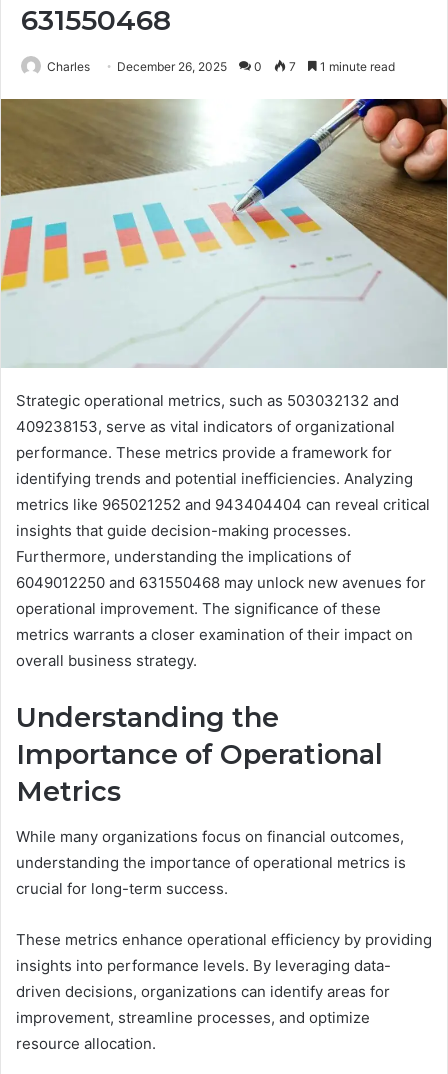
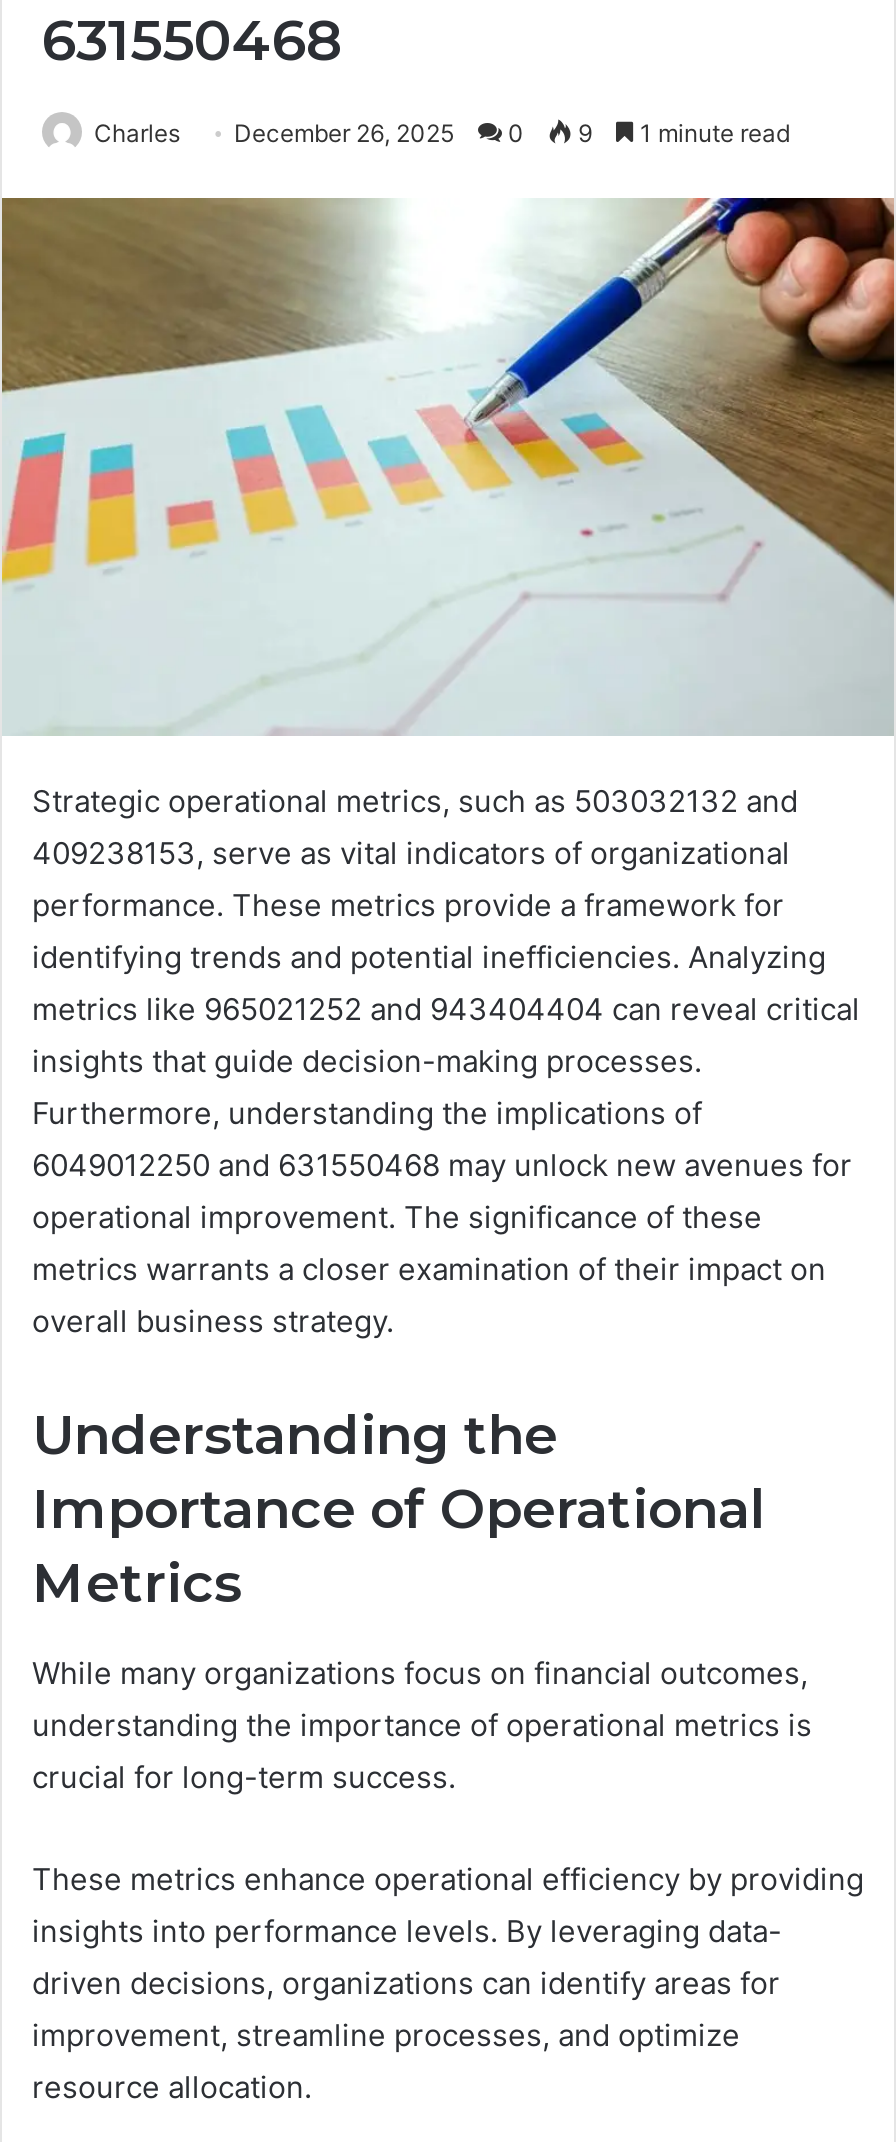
[47,59,395,74] Charles December 26, 2025 0 7 1 minute read -> [94,119,790,149] Charles December 26, 2025 0 9 1 minute read

